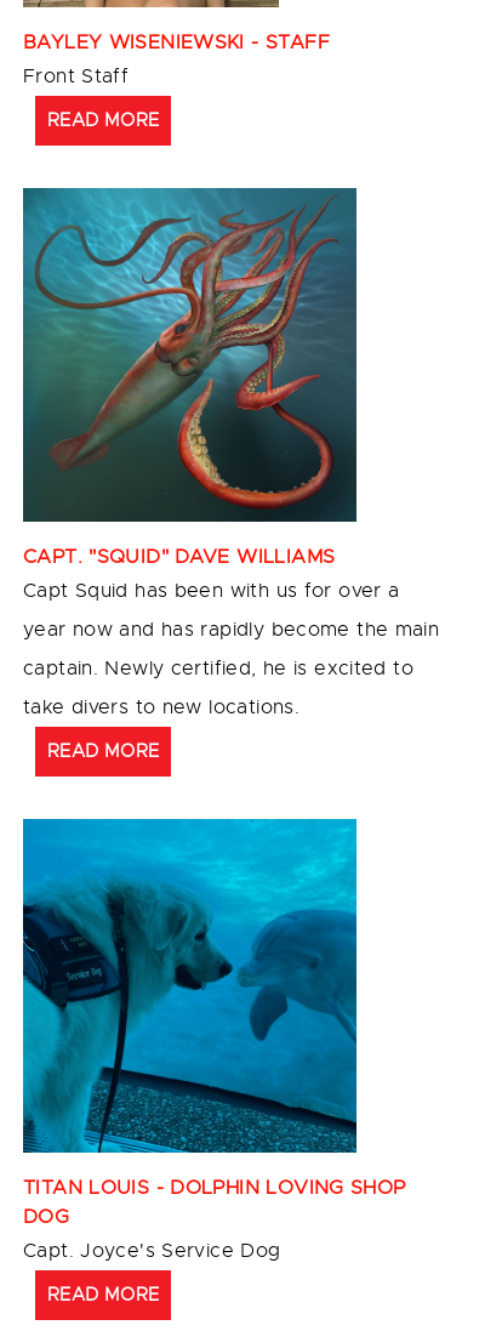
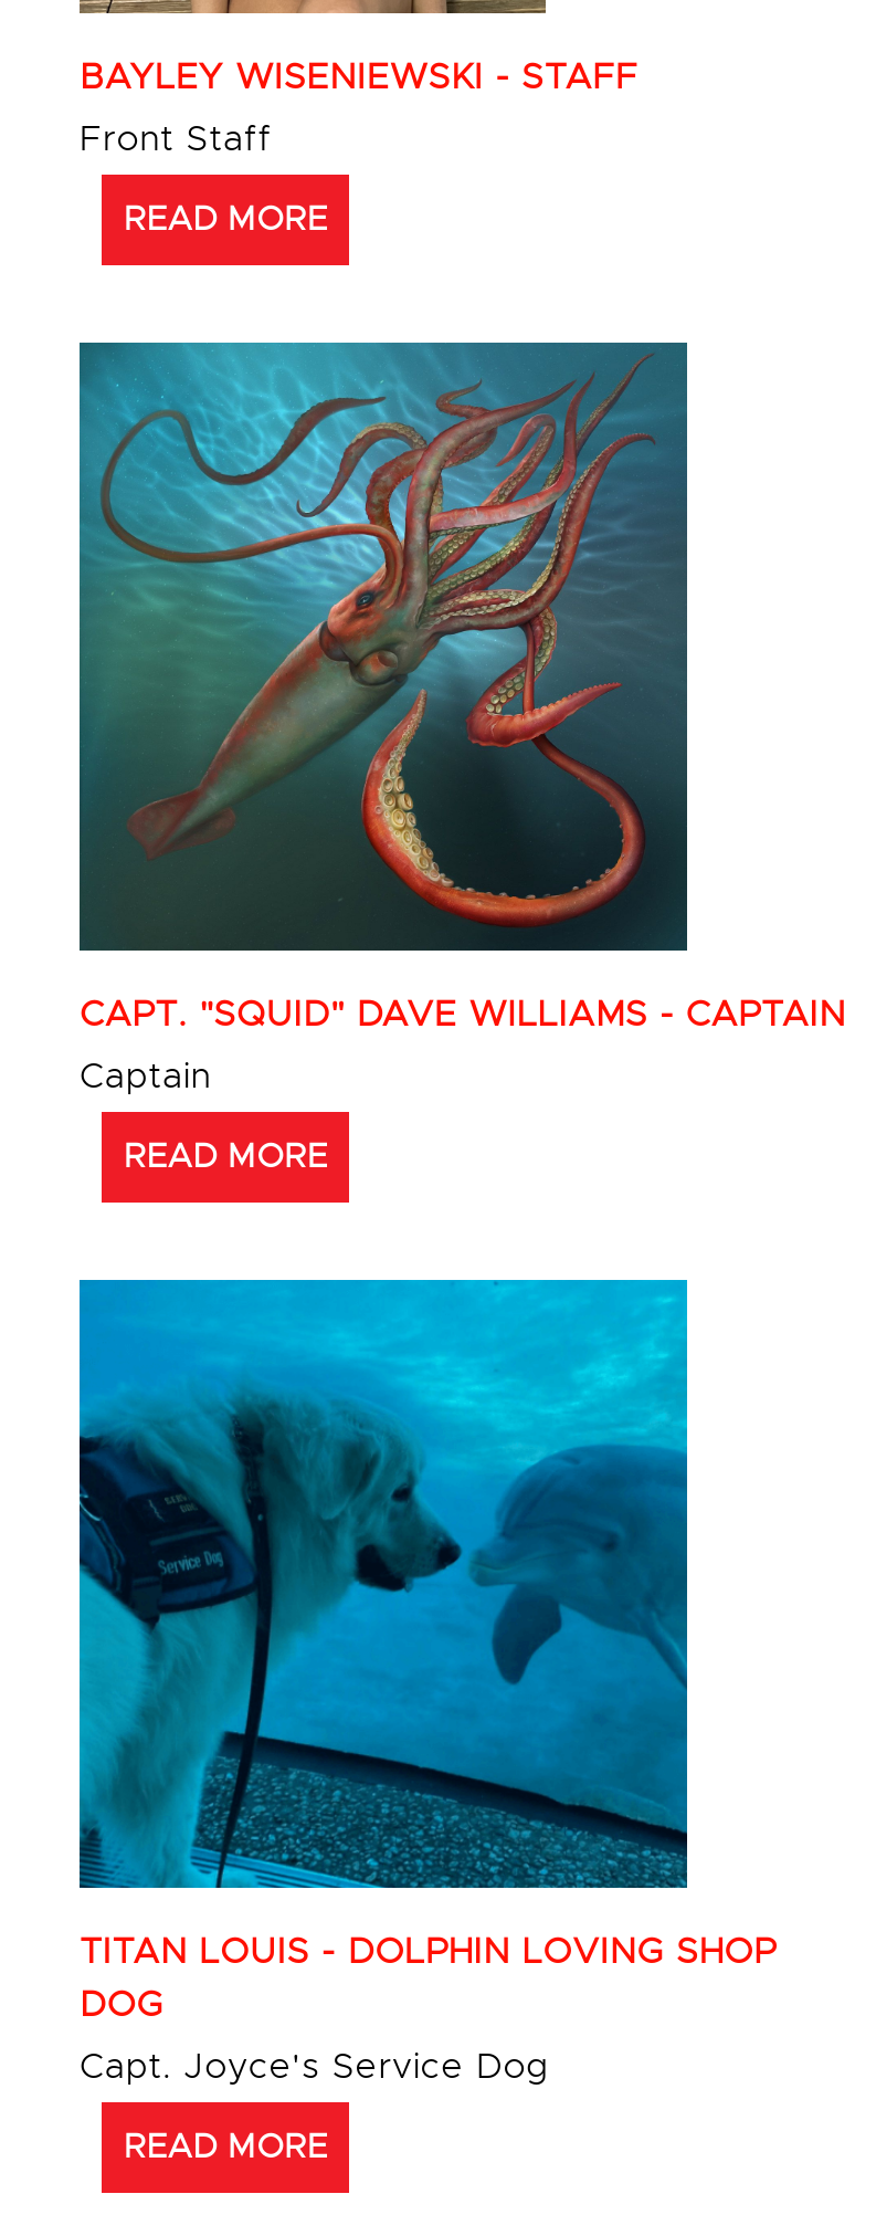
[23,545,439,719] CAPT. "SQUID" DAVE WILLIAMS | Capt Squid has been with us for over a | year now and has rapidly become the main | captain. Newly certified, he is excited to | take divers to new locations. -> [80,993,846,1099] CAPT. "SQUID" DAVE WILLIAMS - CAPTAIN | Captain

